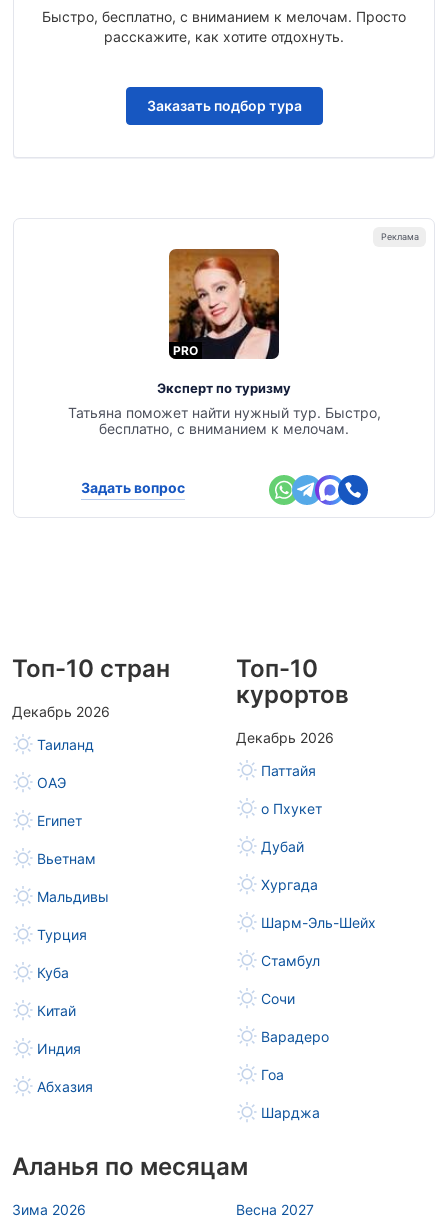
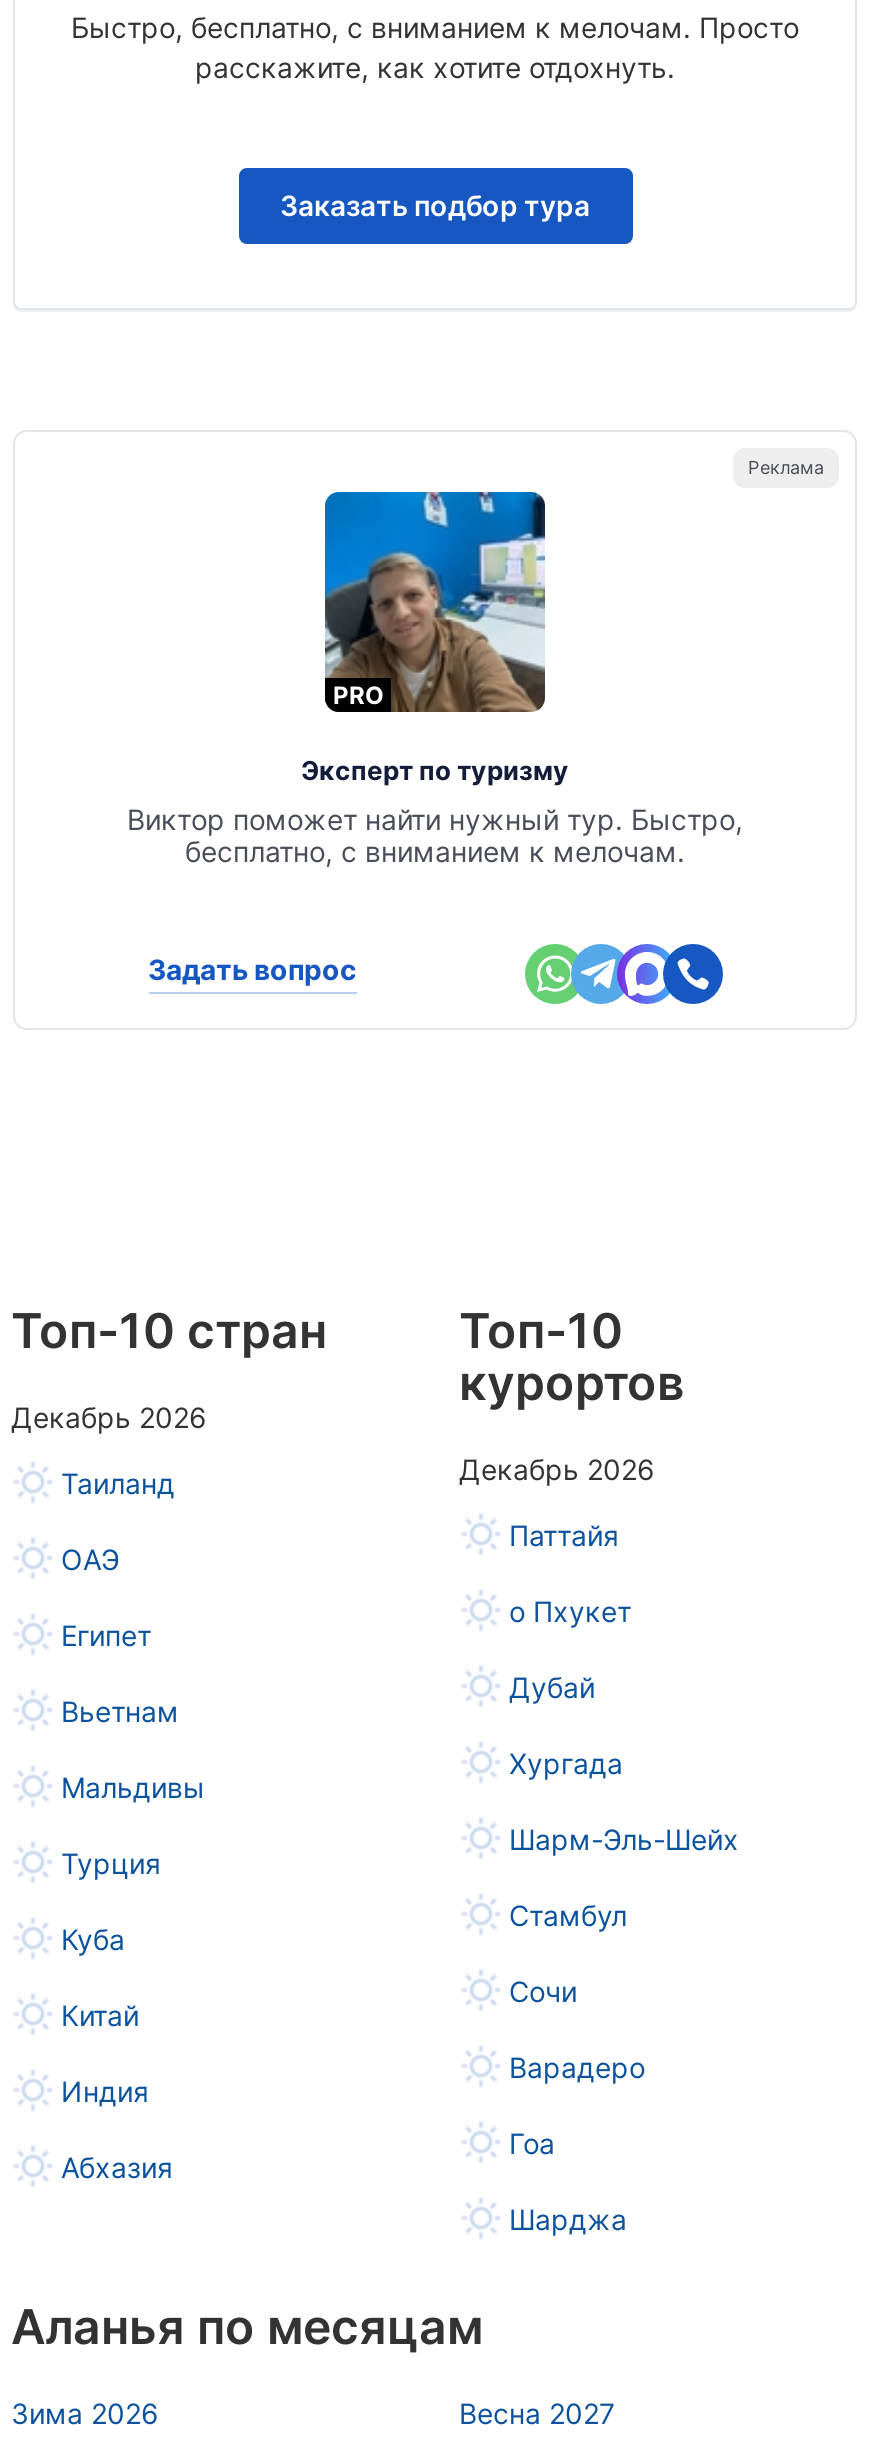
[168,248,280,360] [image] -> [323,490,547,714] [image]
[67,404,380,421] Татьяна поможет найти нужный тур. Быстро, -> [127,802,743,836] Виктор поможет найти нужный тур. Быстро,

